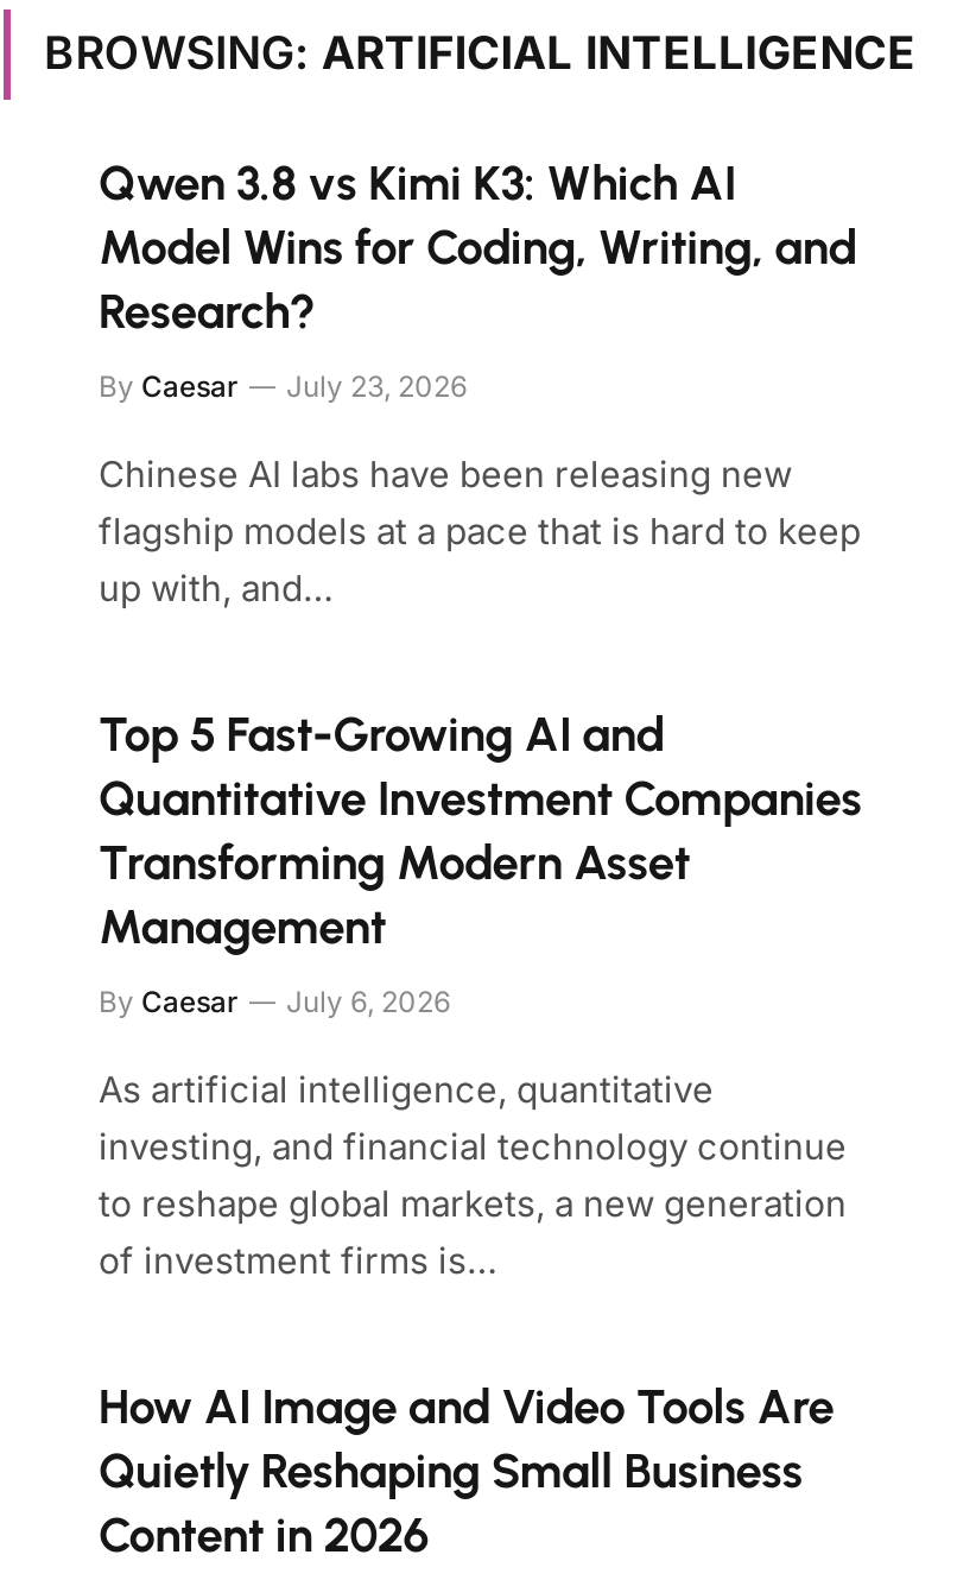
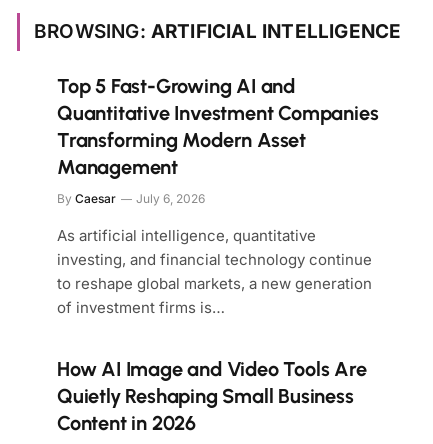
[99,154,861,611] Qwen 3.8 vs Kimi K3: Which AI | Model Wins for Coding, Writing, and | Research? | By Caesar | July 23, 2026 | Chinese AI labs have been releasing new | flagship models at a pace that is hard to keep | up with, and… -> none

